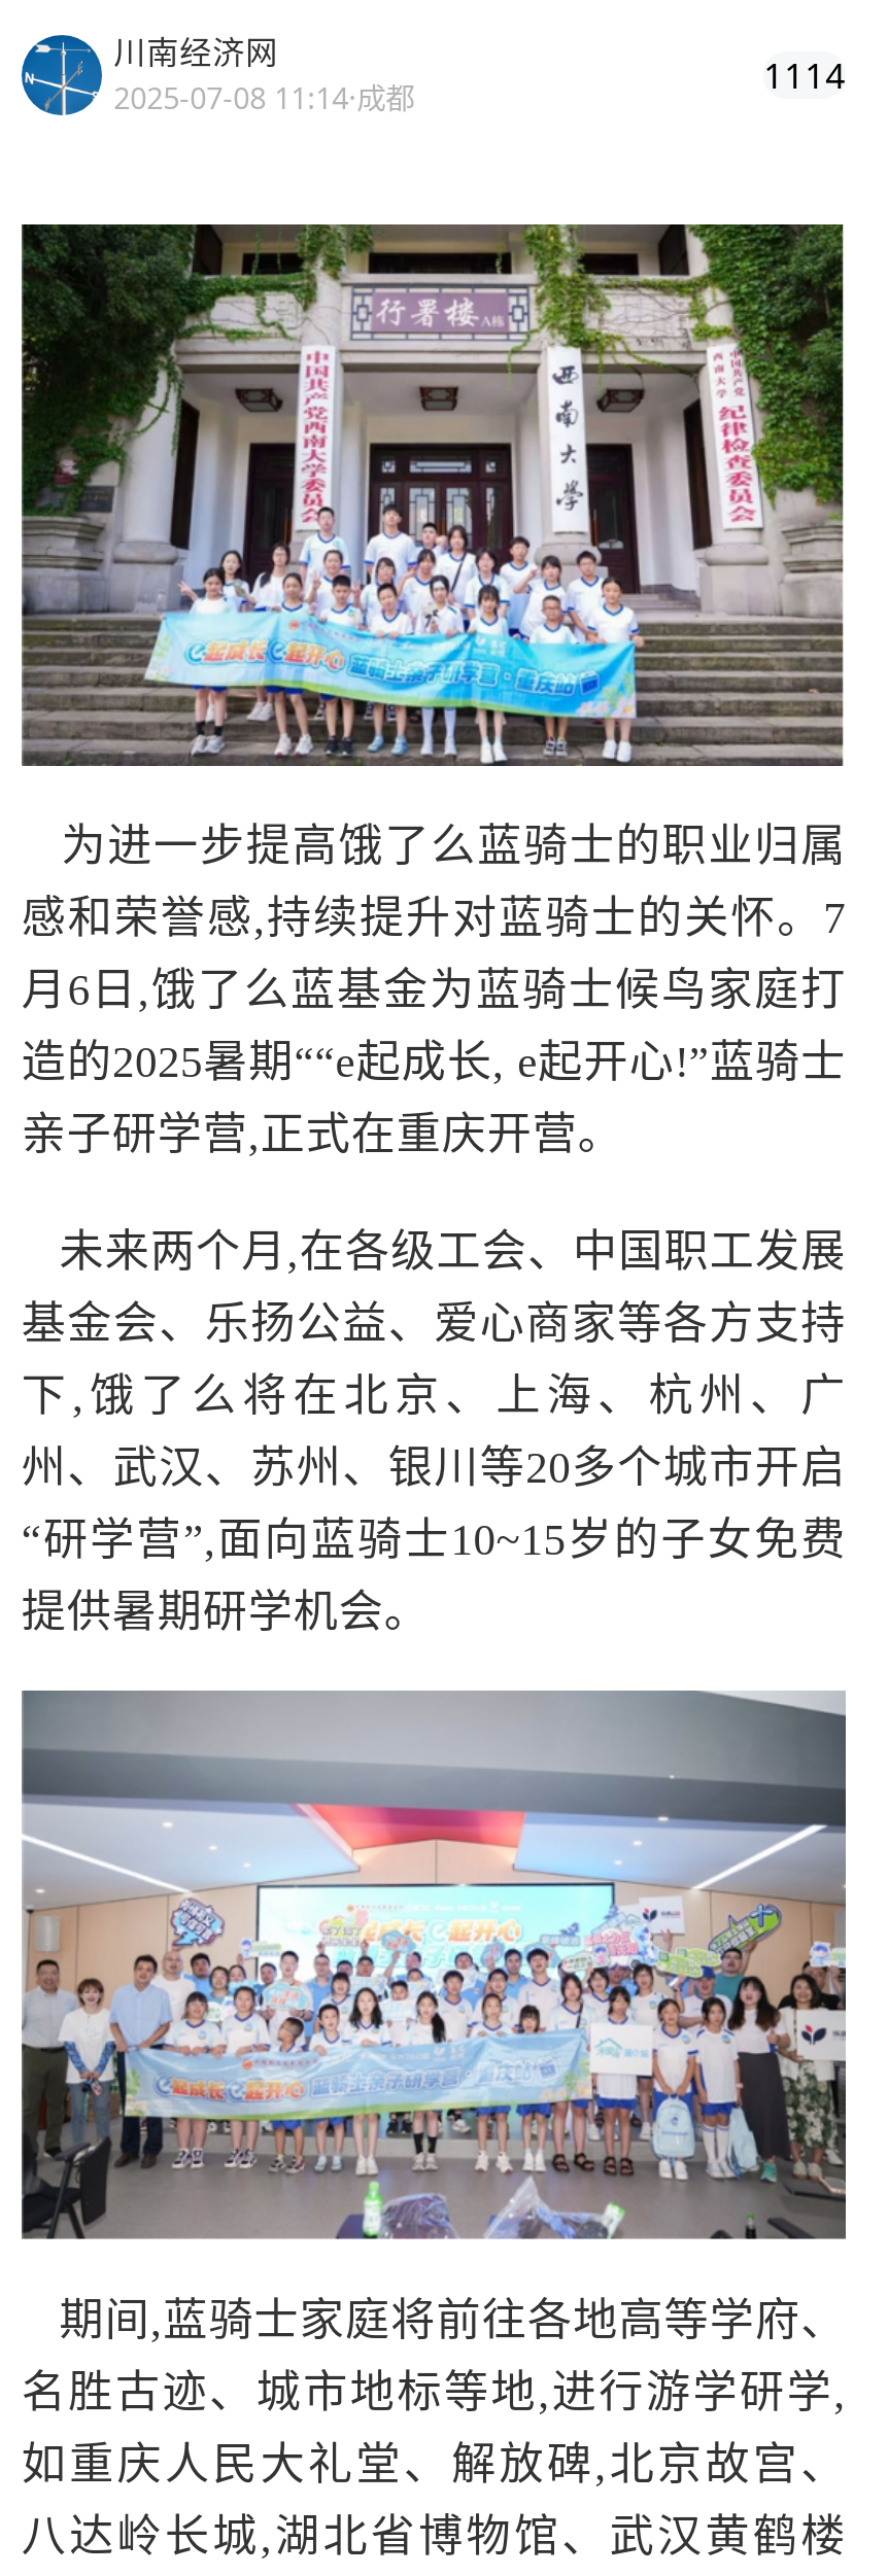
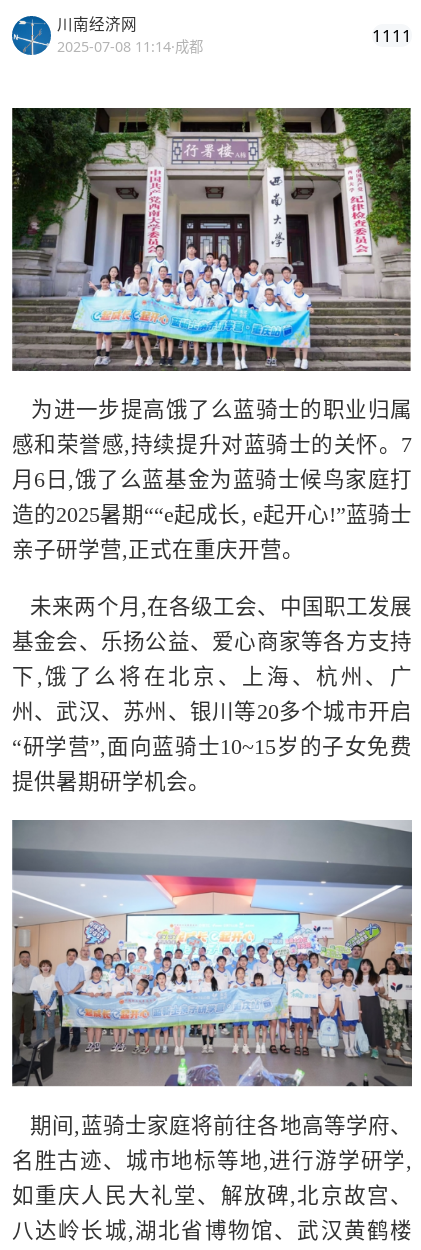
[764,51,846,98] 1114 -> [372,24,412,47] 1111

